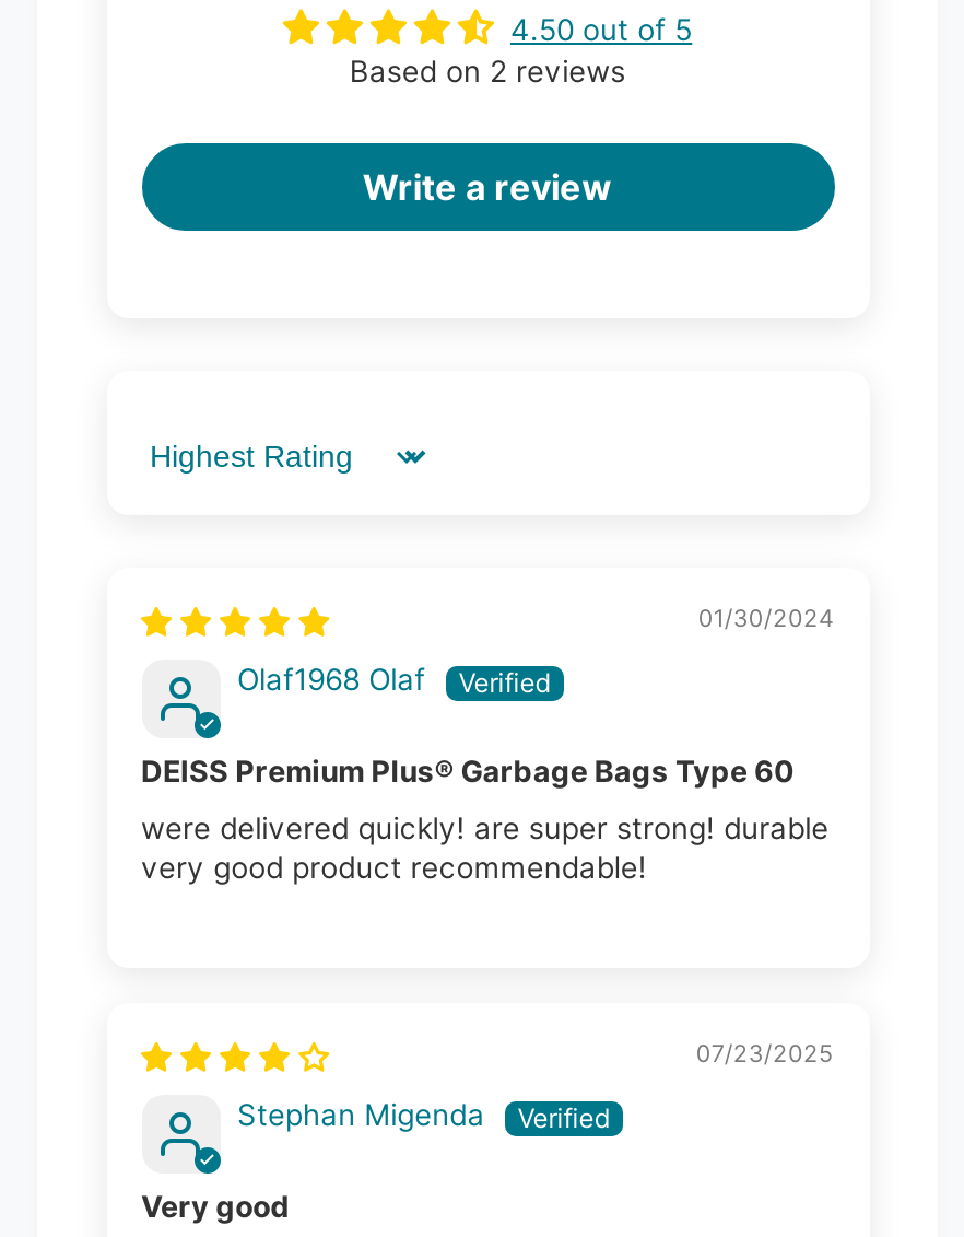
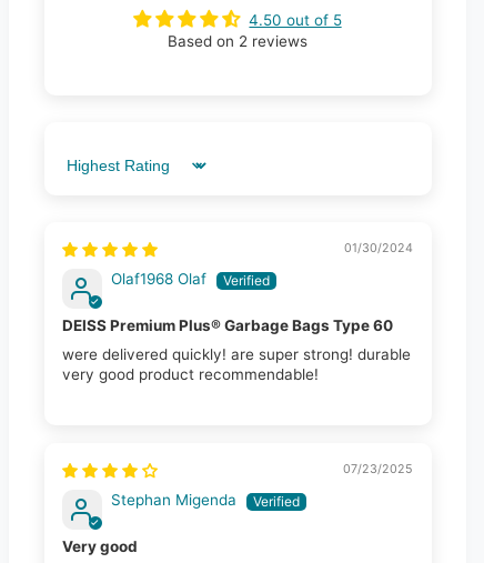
[363,165,612,209] Write a review -> none

